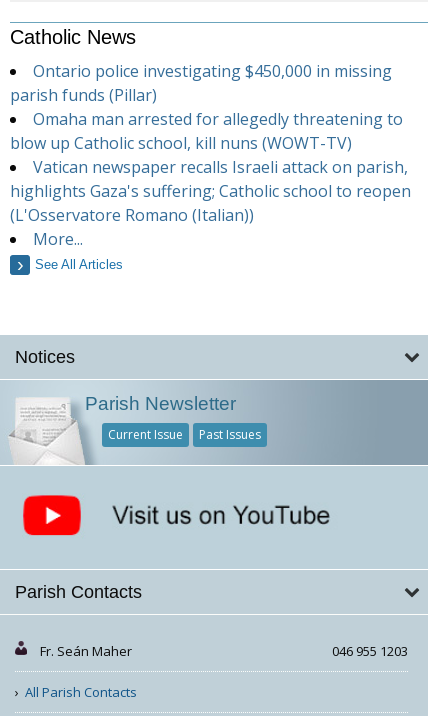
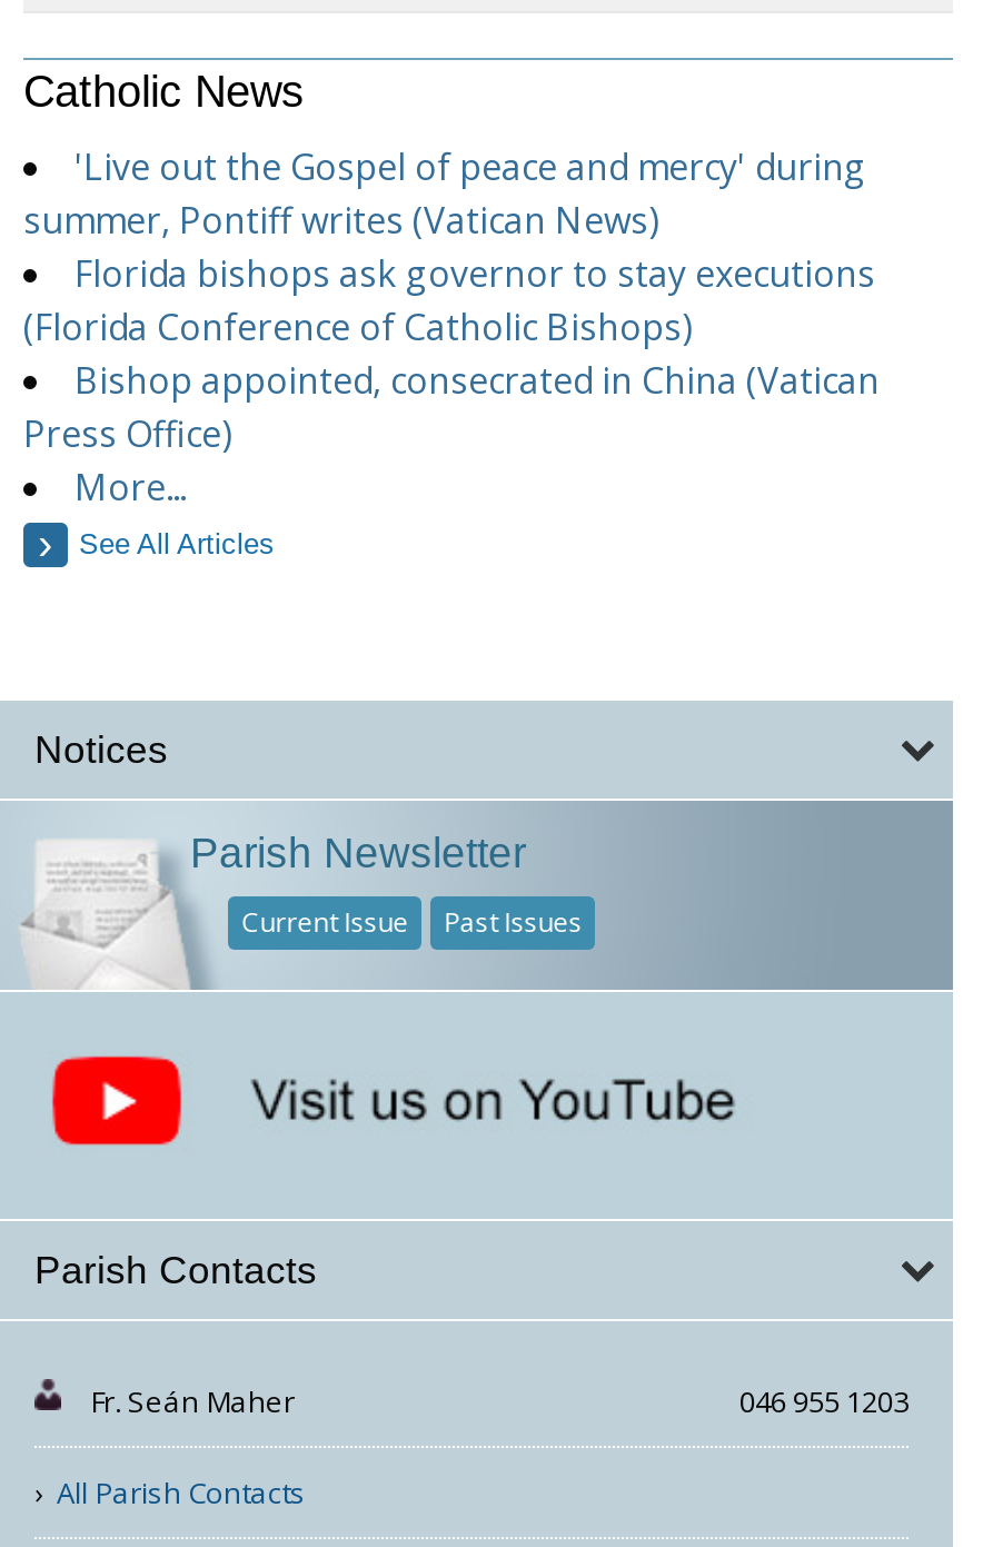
[10,60,411,226] Ontario police investigating $450,000 in missing | parish funds (Pillar) | Omaha man arrested for allegedly threatening to | blow up Catholic school, kill nuns (WOWT-TV) | Vatican newspaper recalls Israeli attack on parish, | highlights Gaza's suffering; Catholic school to reopen | (L'Osservatore Romano (Italian)) -> [23,142,880,458] 'Live out the Gospel of peace and mercy' during | summer, Pontiff writes (Vatican News) | Florida bishops ask governor to stay executions | (Florida Conference of Catholic Bishops) | Bishop appointed, consecrated in China (Vatican | Press Office)

